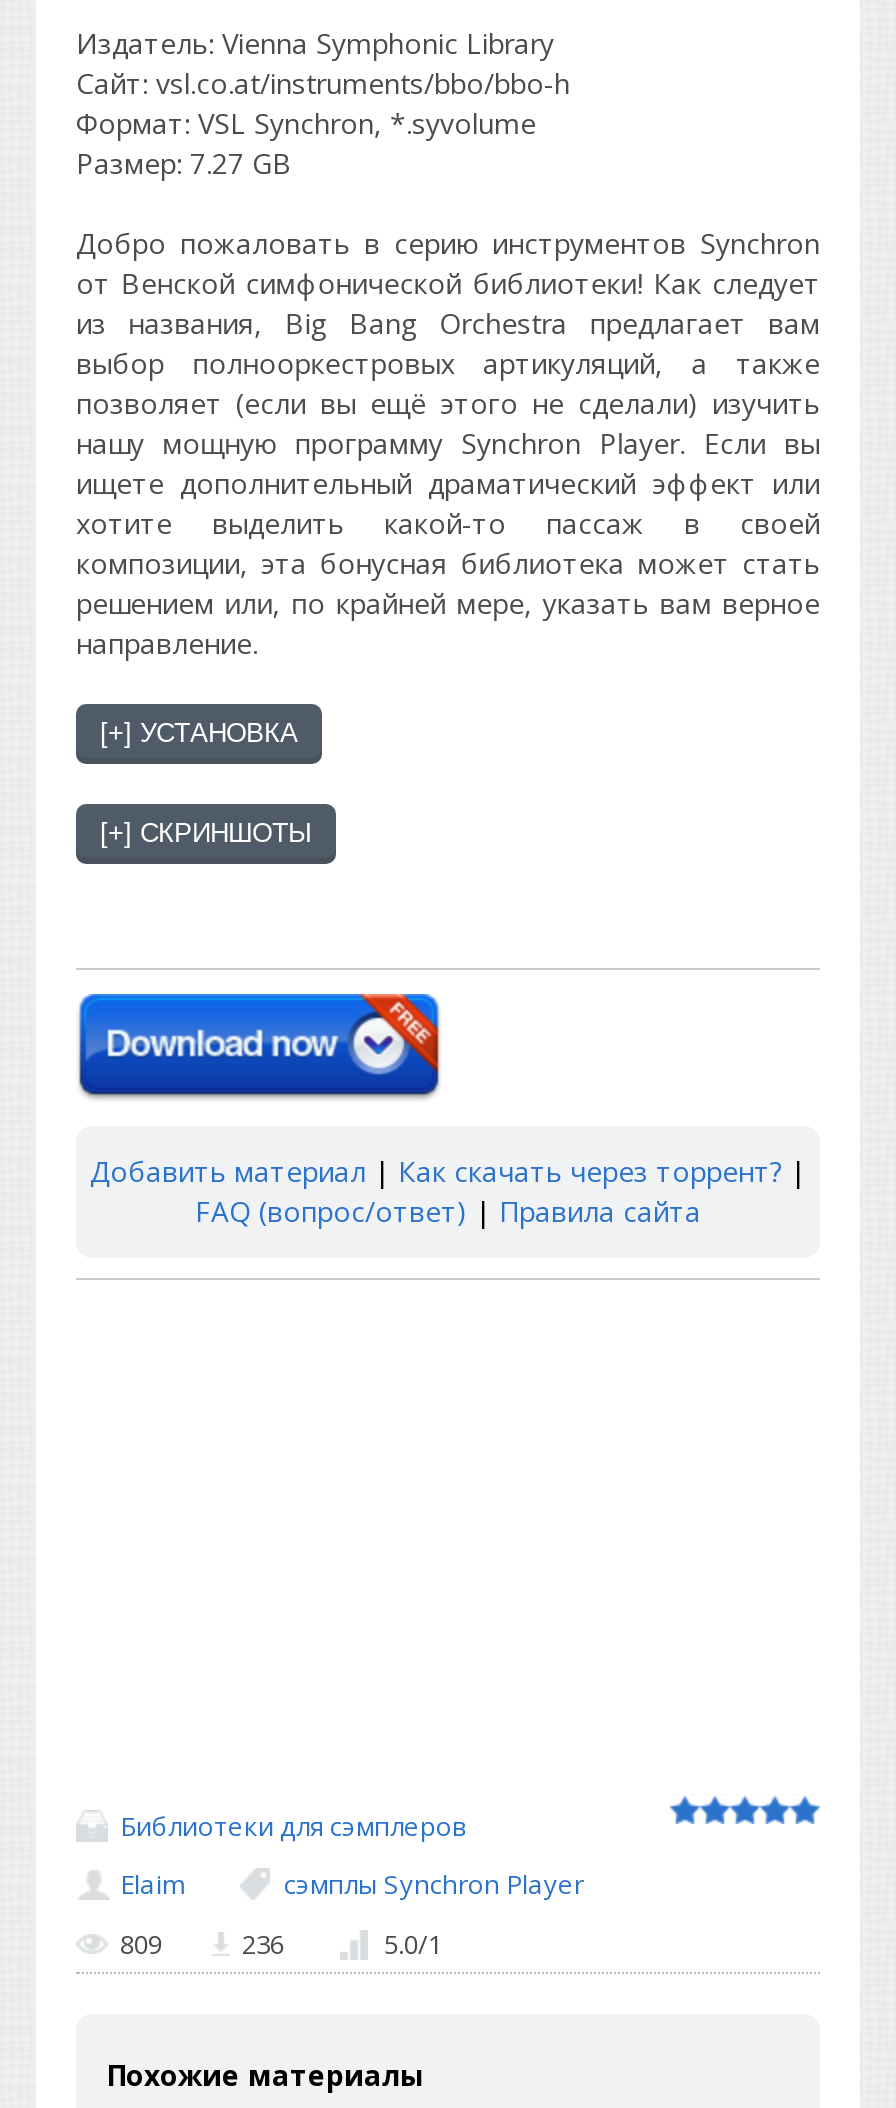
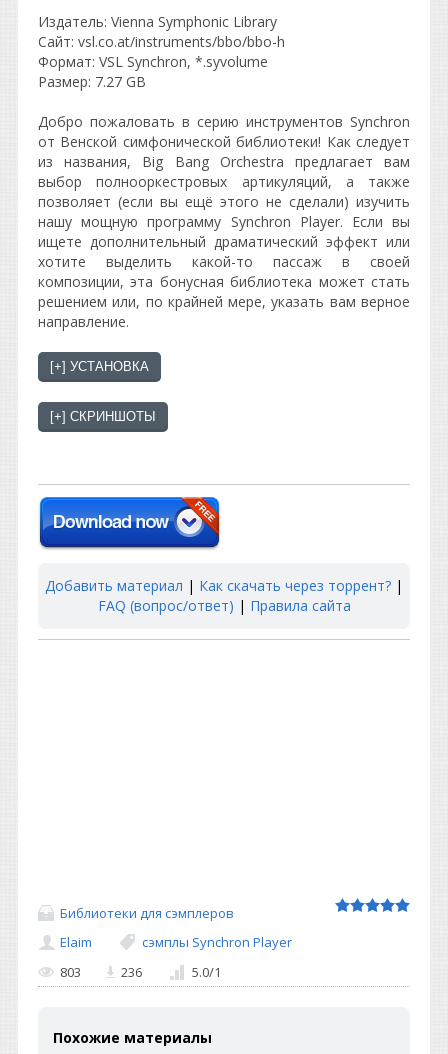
[120,1925,162,1961] 809 -> [60,962,81,980] 803

